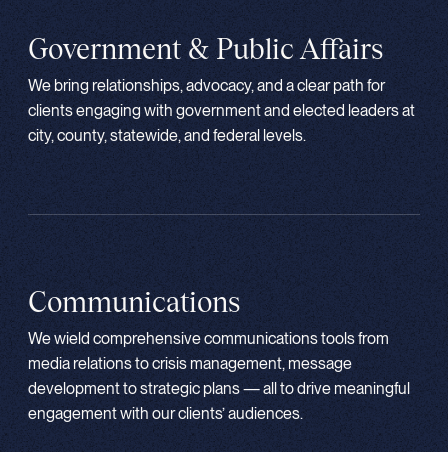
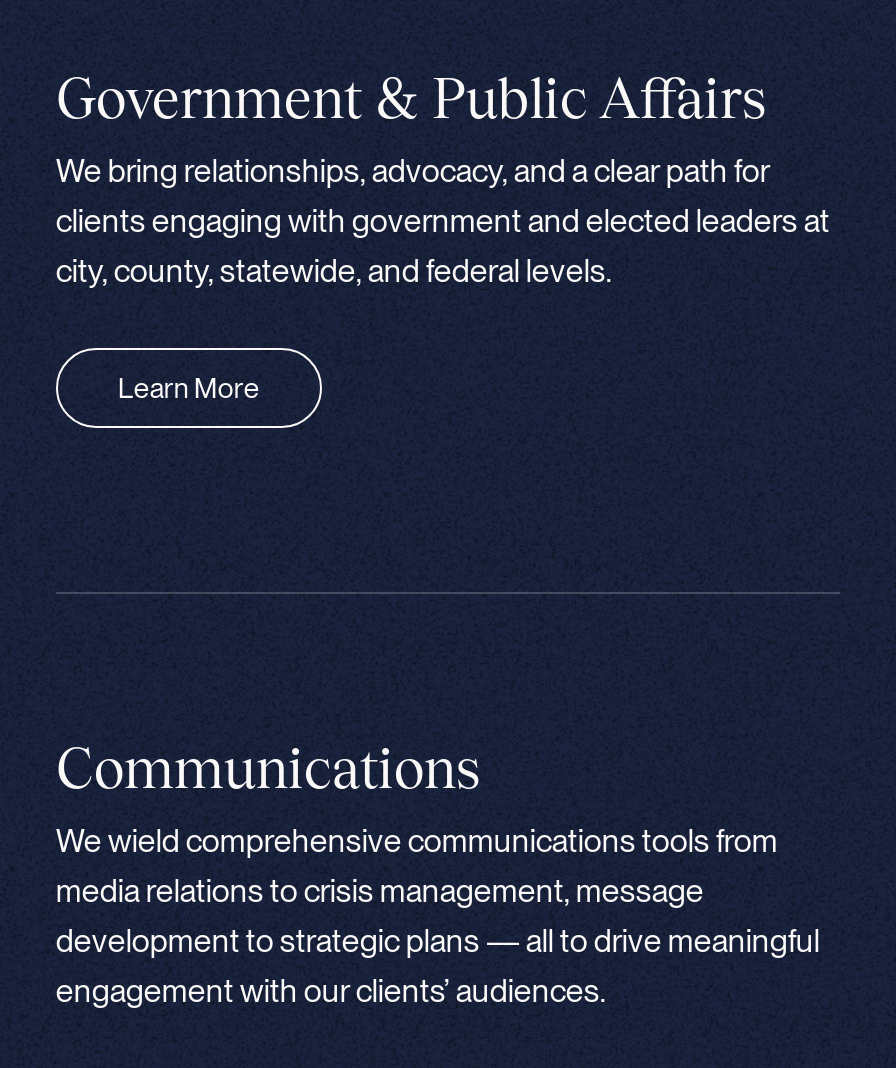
none -> [118,371,260,403] Learn More

